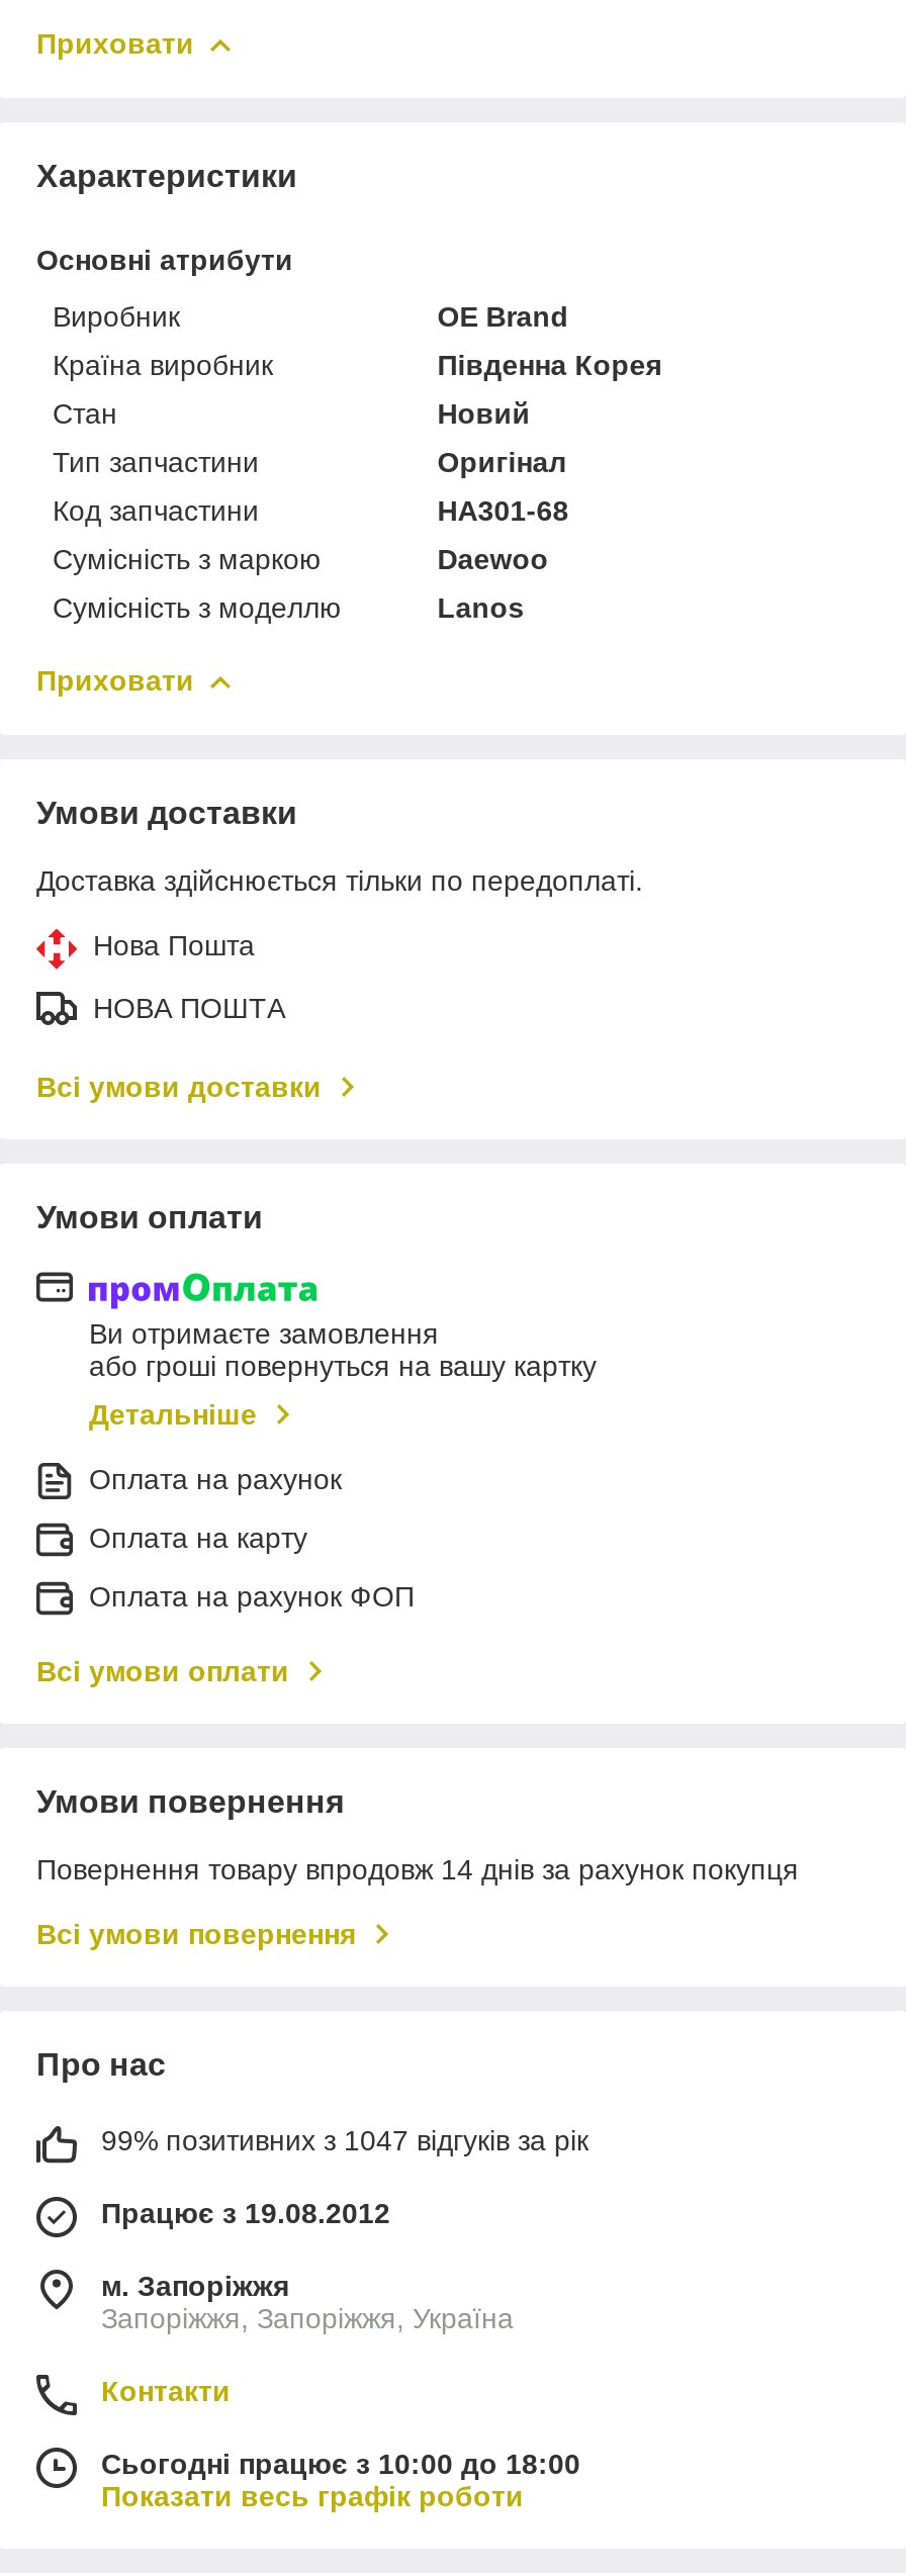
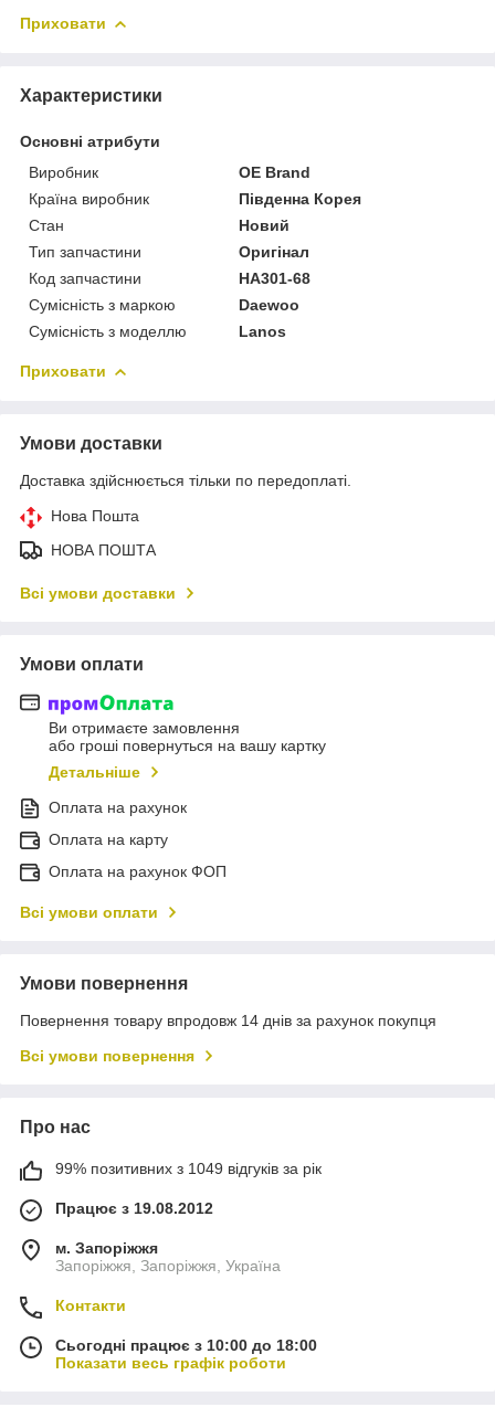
[101,2124,588,2157] 99% позитивних з 1047 відгуків за рік -> [55,1160,322,1178] 99% позитивних з 1049 відгуків за рік

